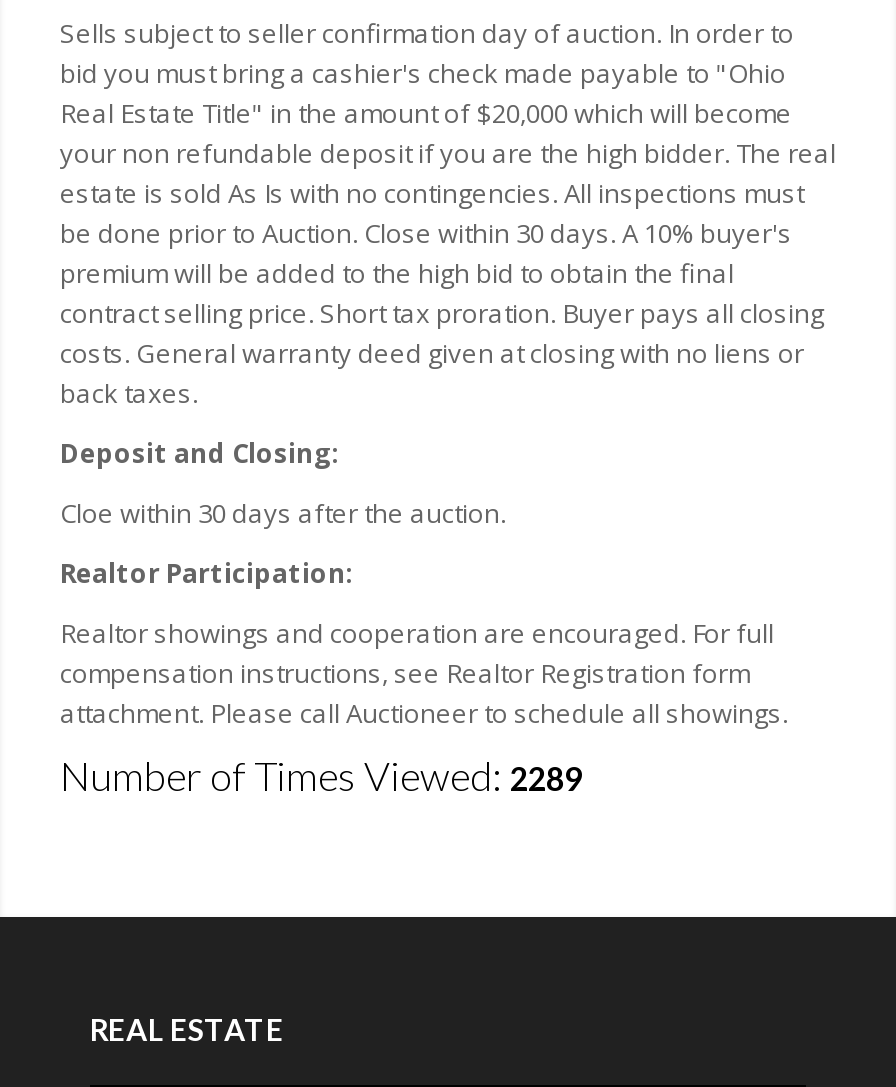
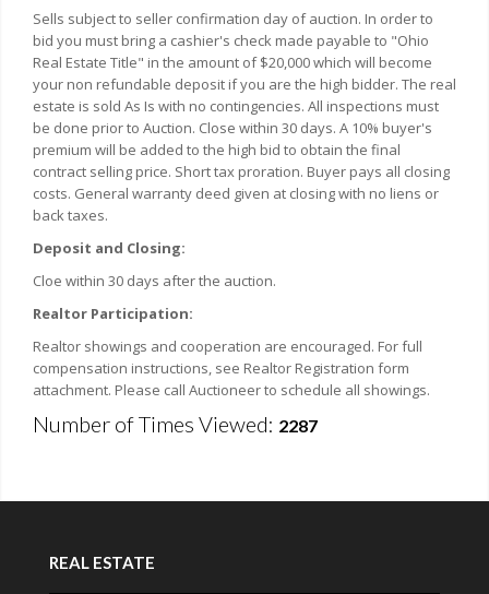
[60,750,582,798] Number of Times Viewed: 2289 -> [33,410,318,436] Number of Times Viewed: 2287

